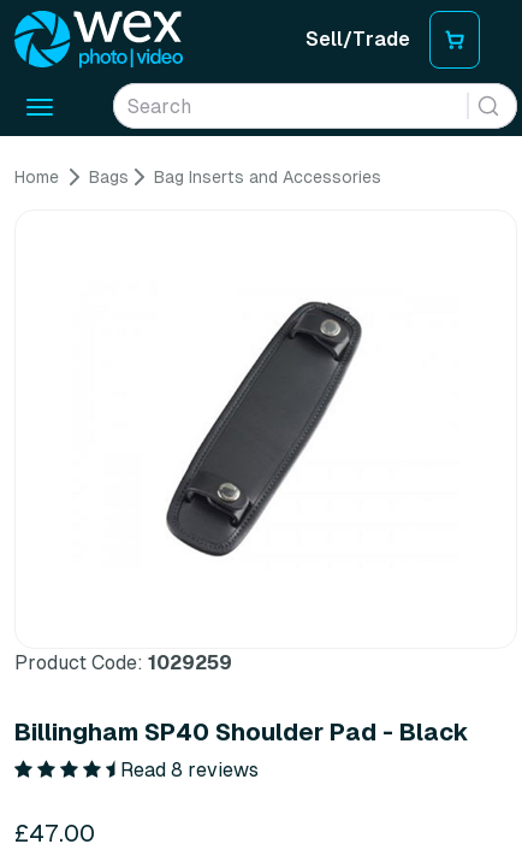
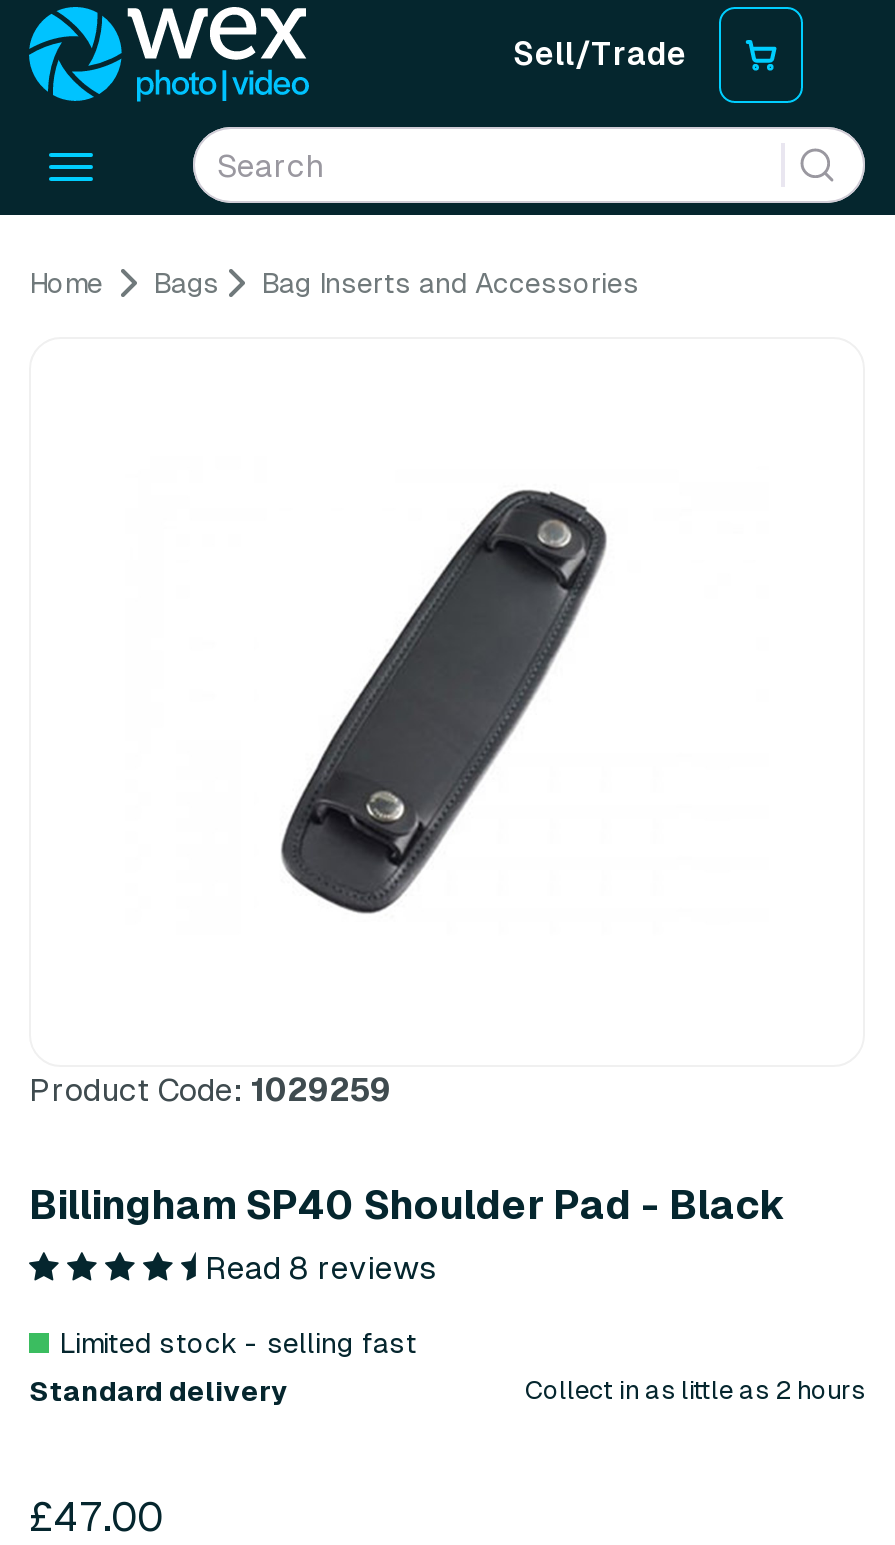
none -> [29,1327,865,1407] Limited stock - selling fast | Standard delivery | Collect in as little as 2 hours

